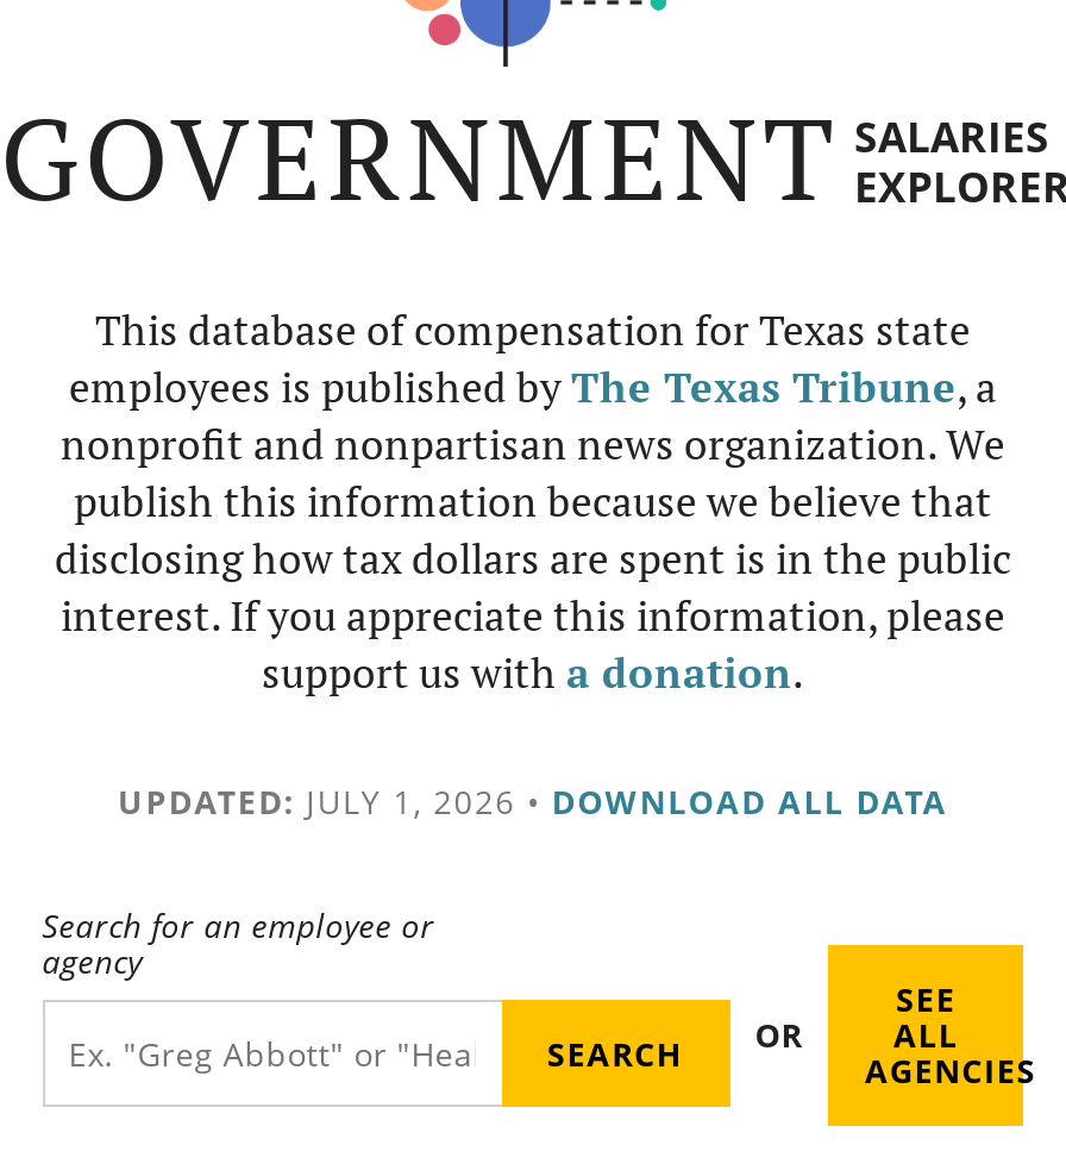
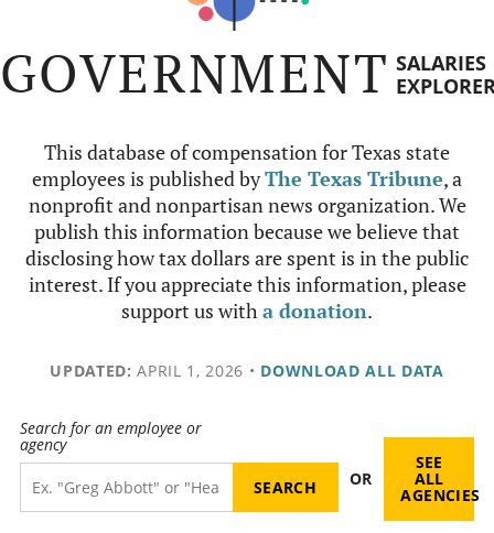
[118,778,948,824] UPDATED: JULY 1, 2026 • DOWNLOAD ALL DATA -> [50,360,444,381] UPDATED: APRIL 1, 2026 • DOWNLOAD ALL DATA

